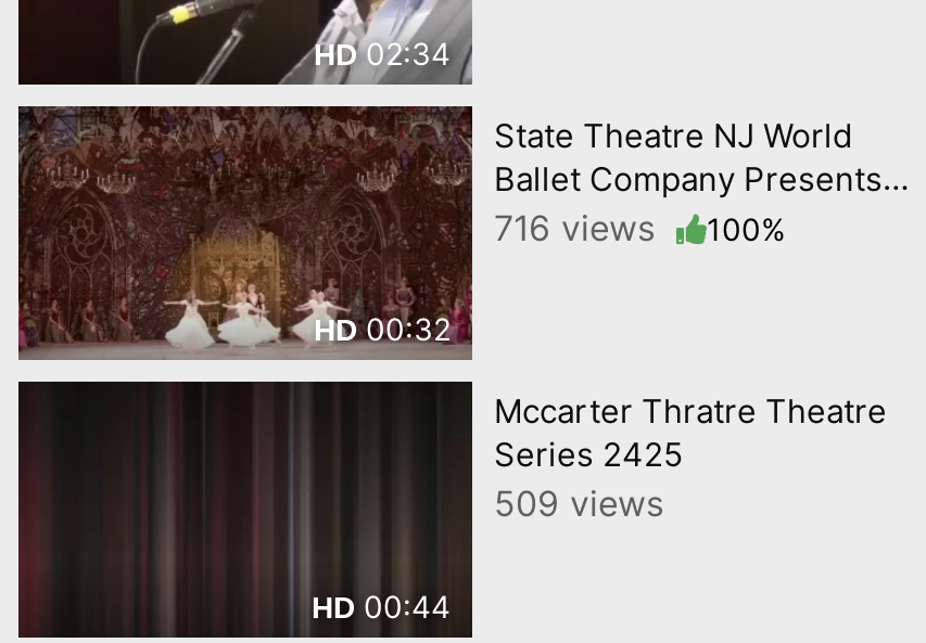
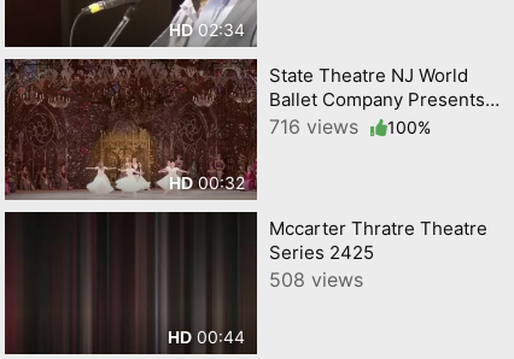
[494,482,663,525] 509 views -> [269,268,363,292] 508 views

